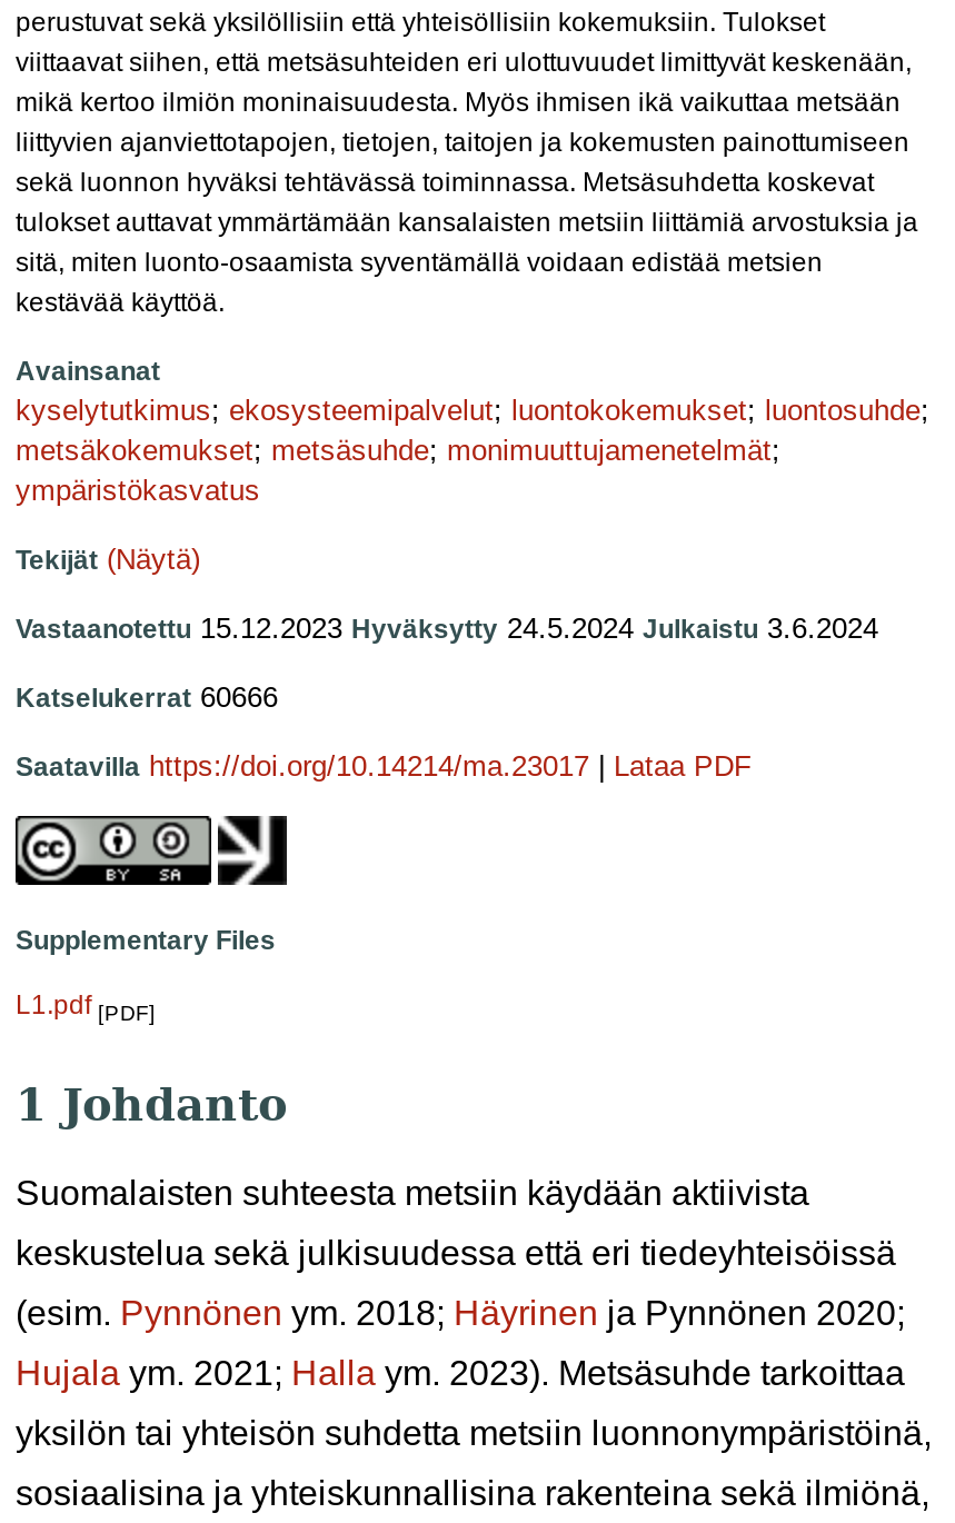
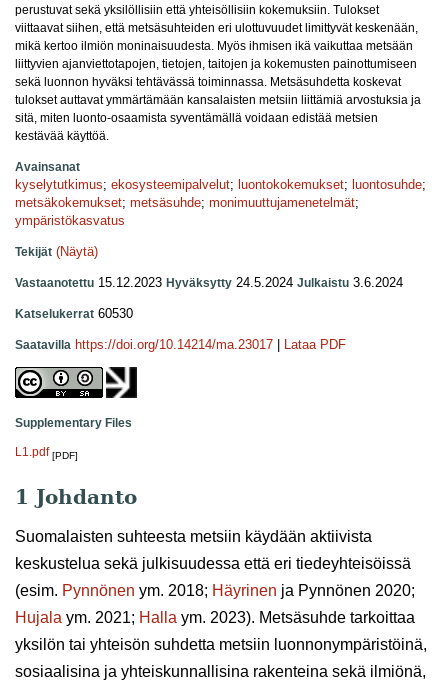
[16,680,278,714] Katselukerrat 60666 -> [15,306,133,321] Katselukerrat 60530

